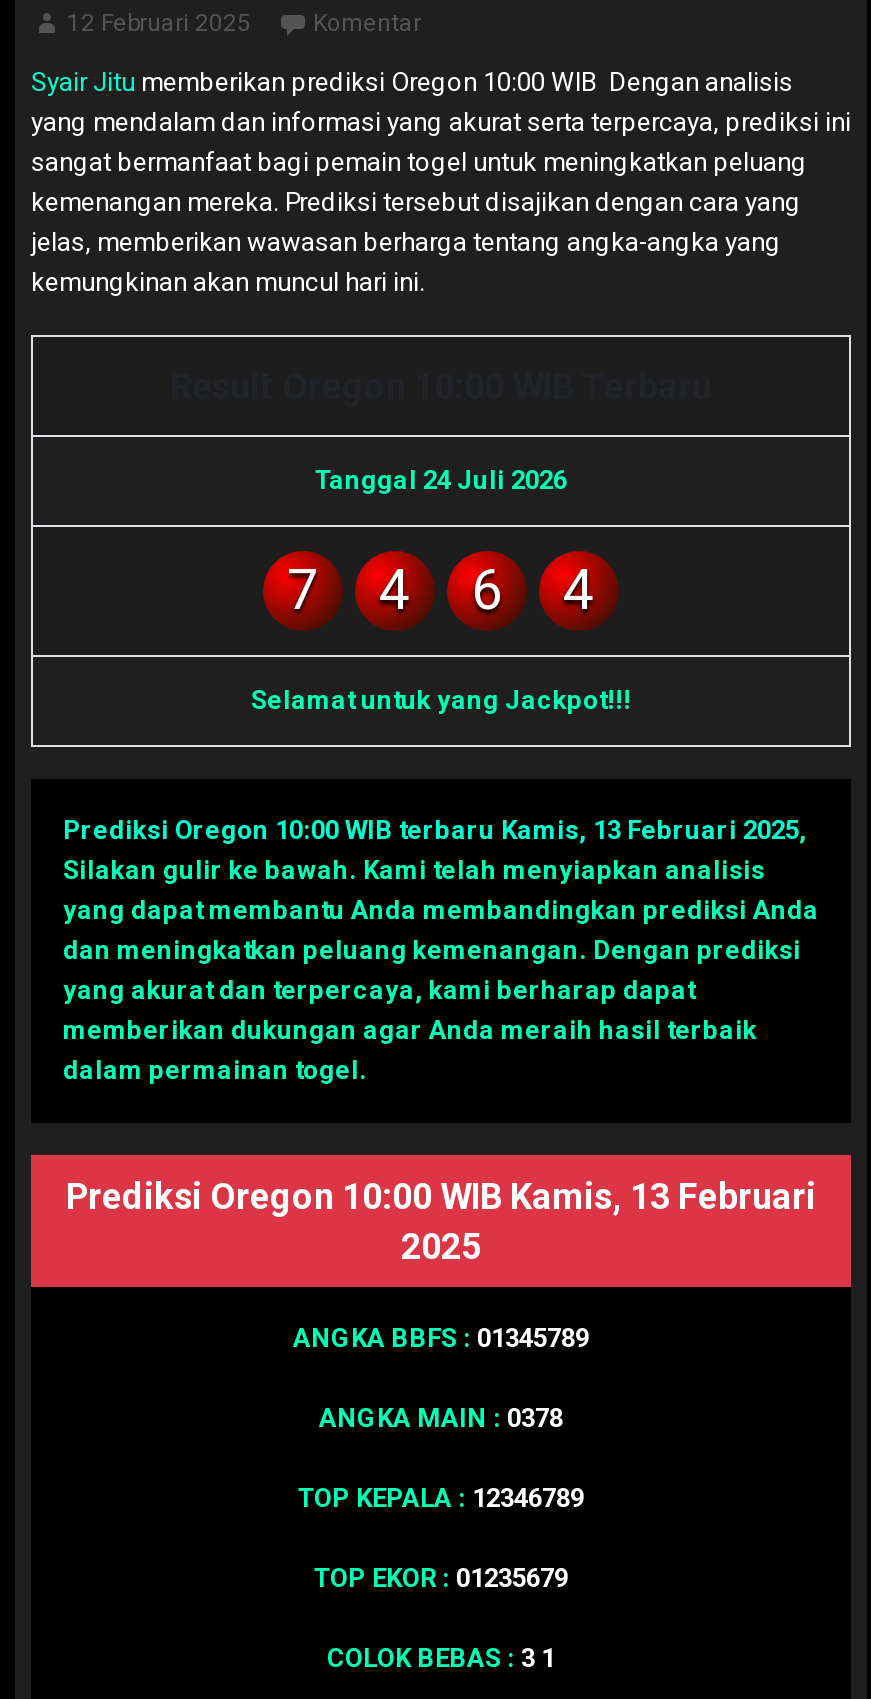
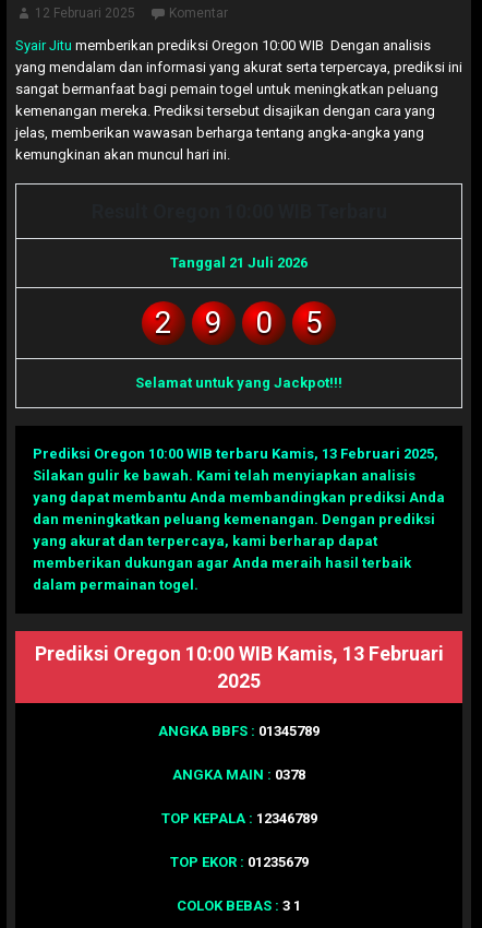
[315,465,567,495] Tanggal 24 Juli 2026 -> [170,254,308,271] Tanggal 21 Juli 2026
[287,557,319,623] 7 -> [155,305,172,341] 2
[379,557,411,623] 4 -> [205,305,222,341] 9
[471,557,503,623] 6 -> [255,305,273,341] 0
[563,557,595,623] 4 -> [305,305,323,341] 5

